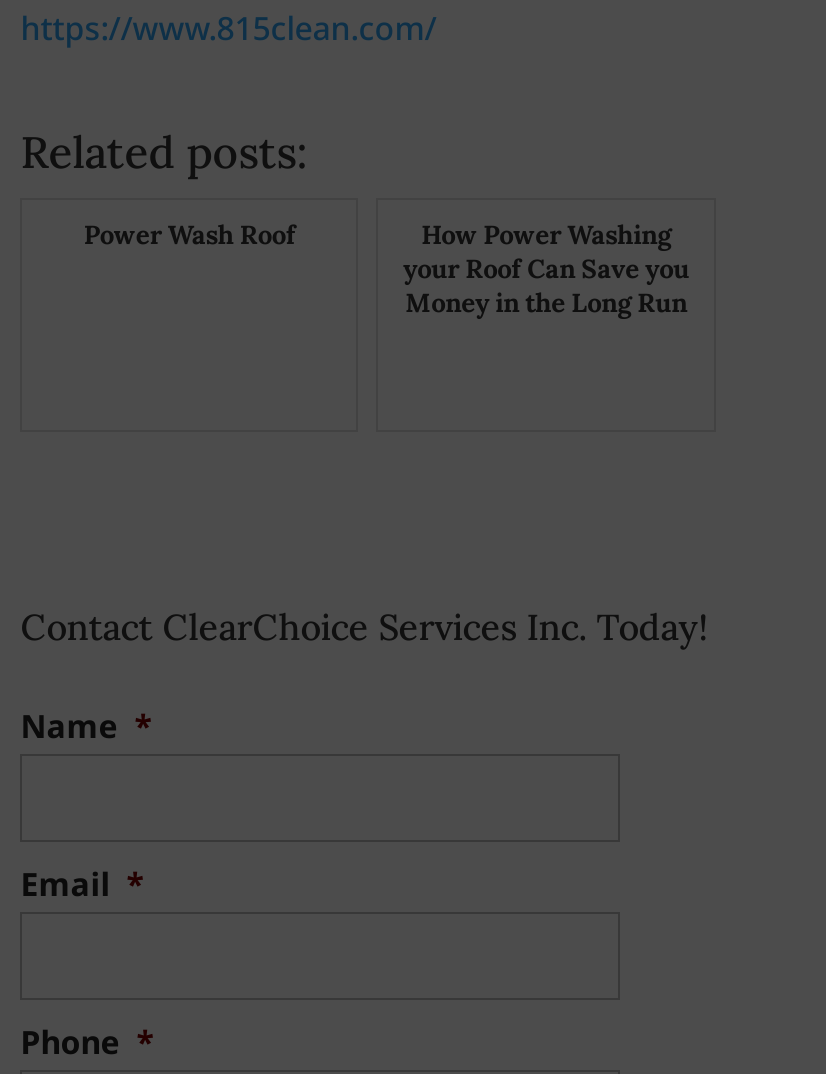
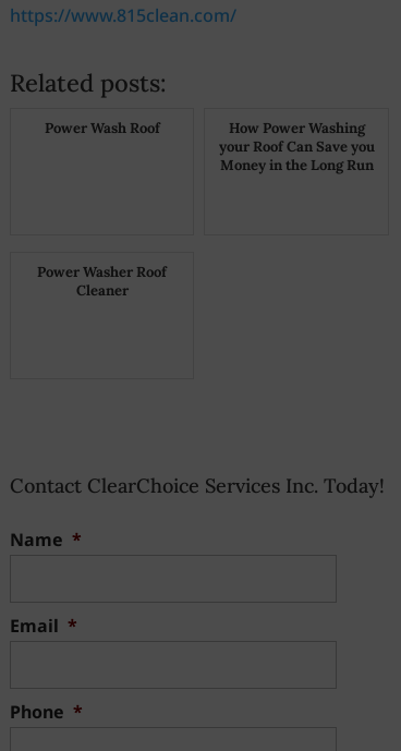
none -> [37,263,167,300] Power Washer Roof | Cleaner

